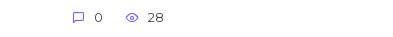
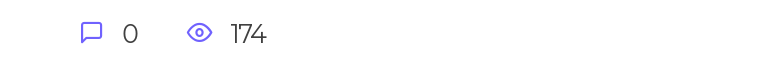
[147,10,163,25] 28 -> [230,18,266,48] 174

